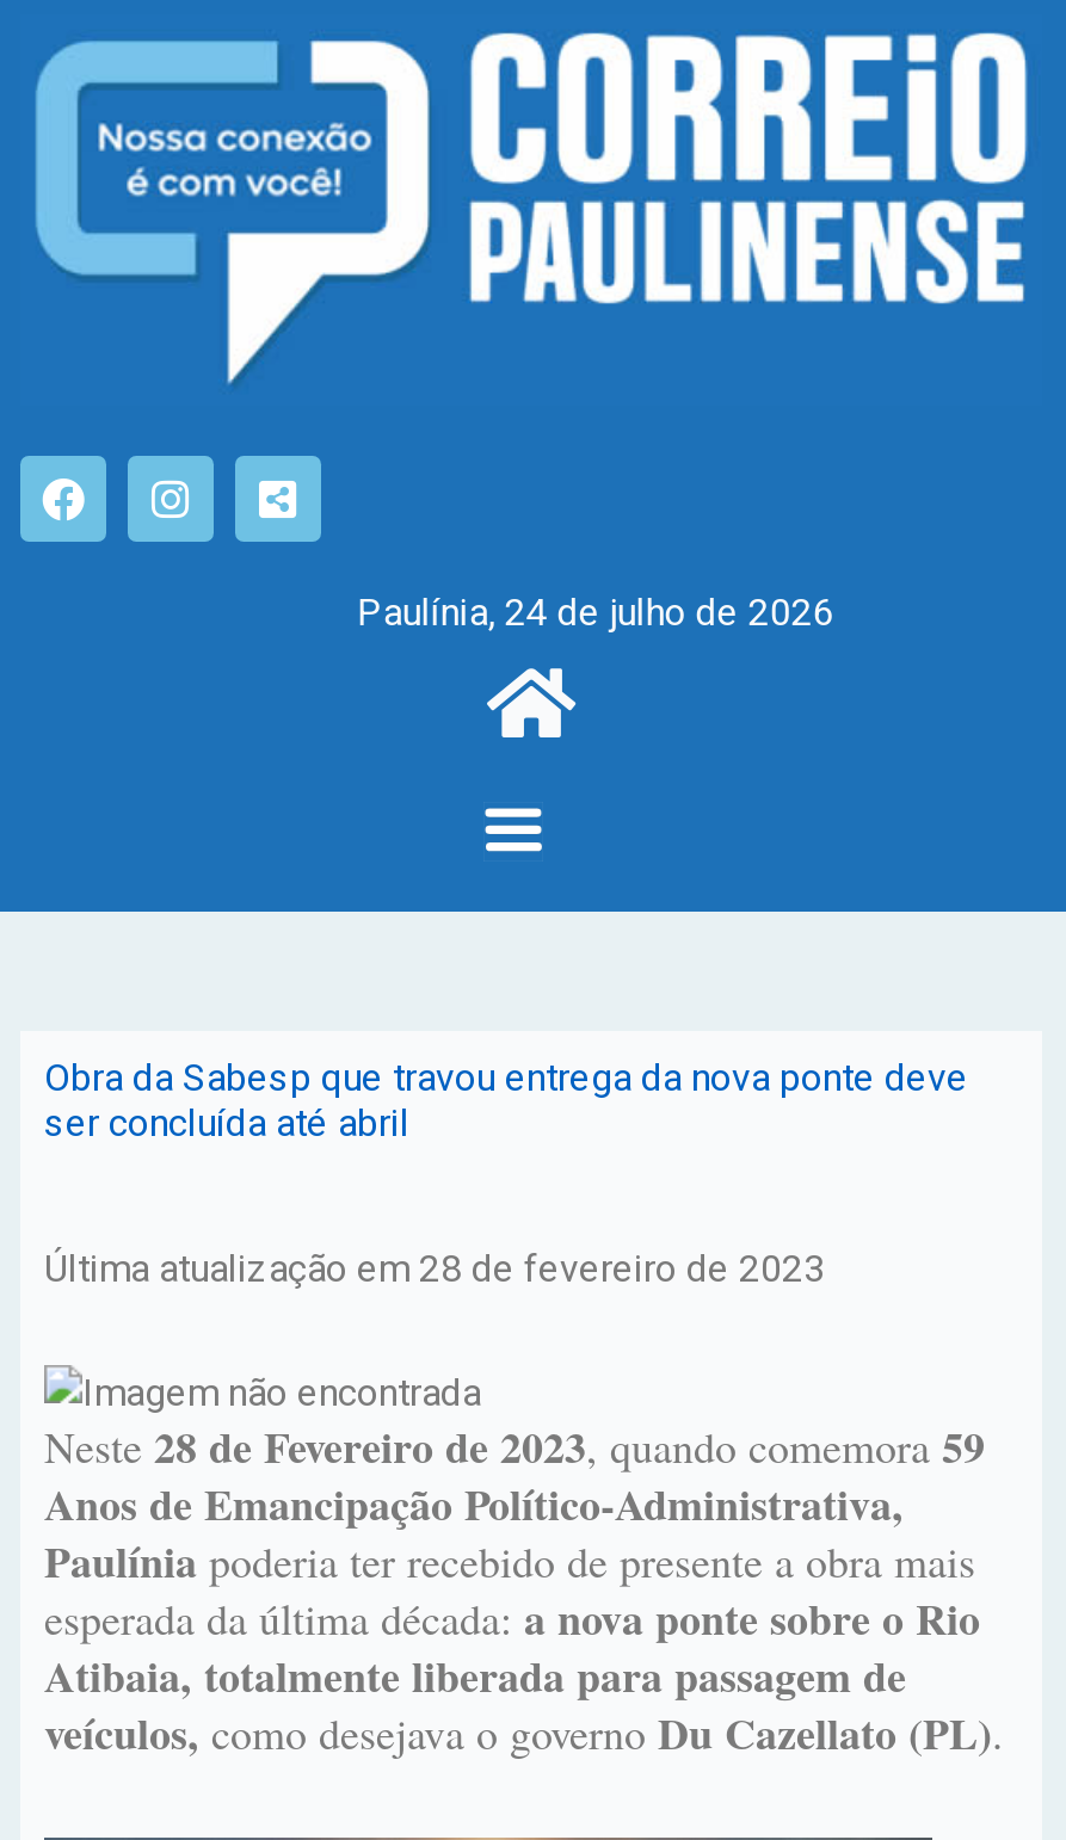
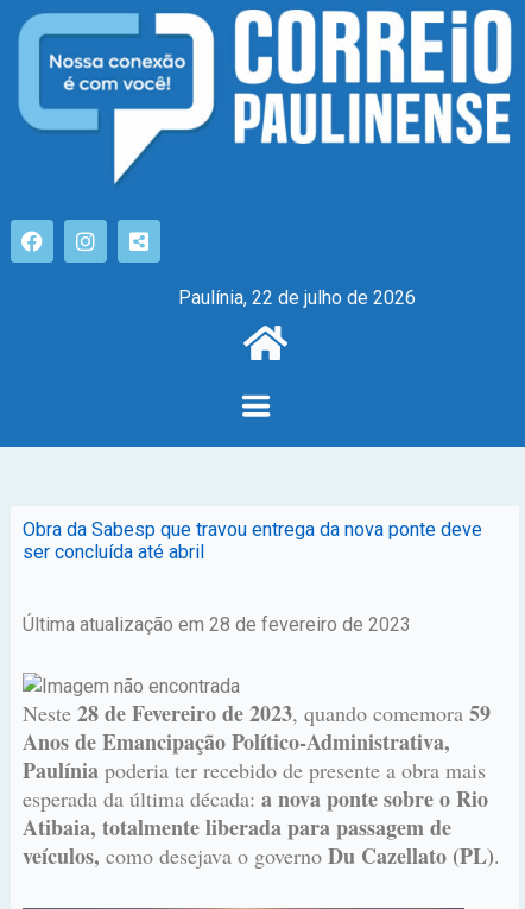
[357,590,834,635] Paulínia, 24 de julho de 2026 -> [178,287,416,309] Paulínia, 22 de julho de 2026

